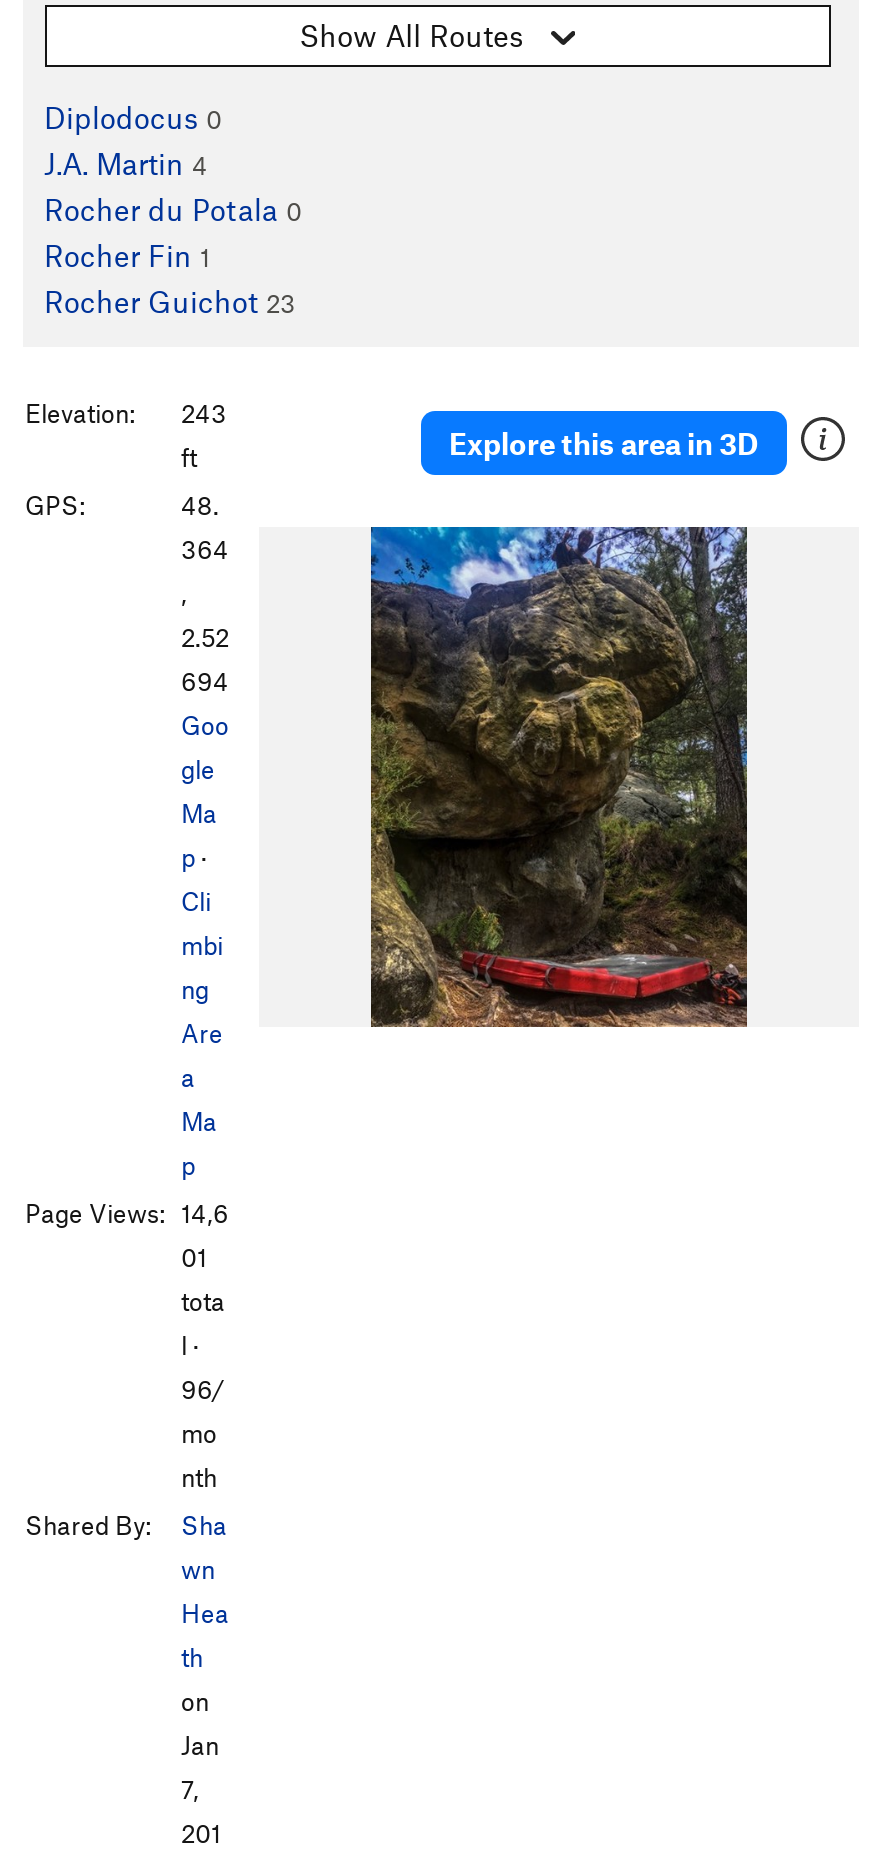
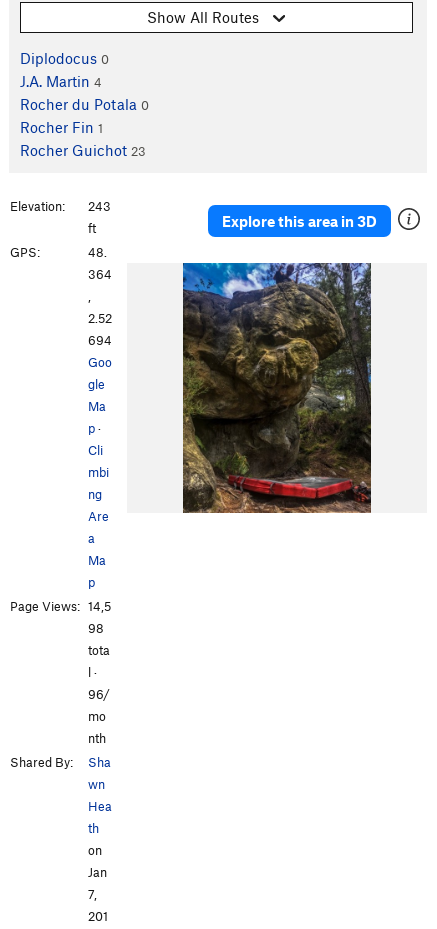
[25,1197,229,1229] Page Views: 14,6 -> [10,598,111,614] Page Views: 14,5
[181,1241,207,1273] 01 -> [88,620,104,636] 98

